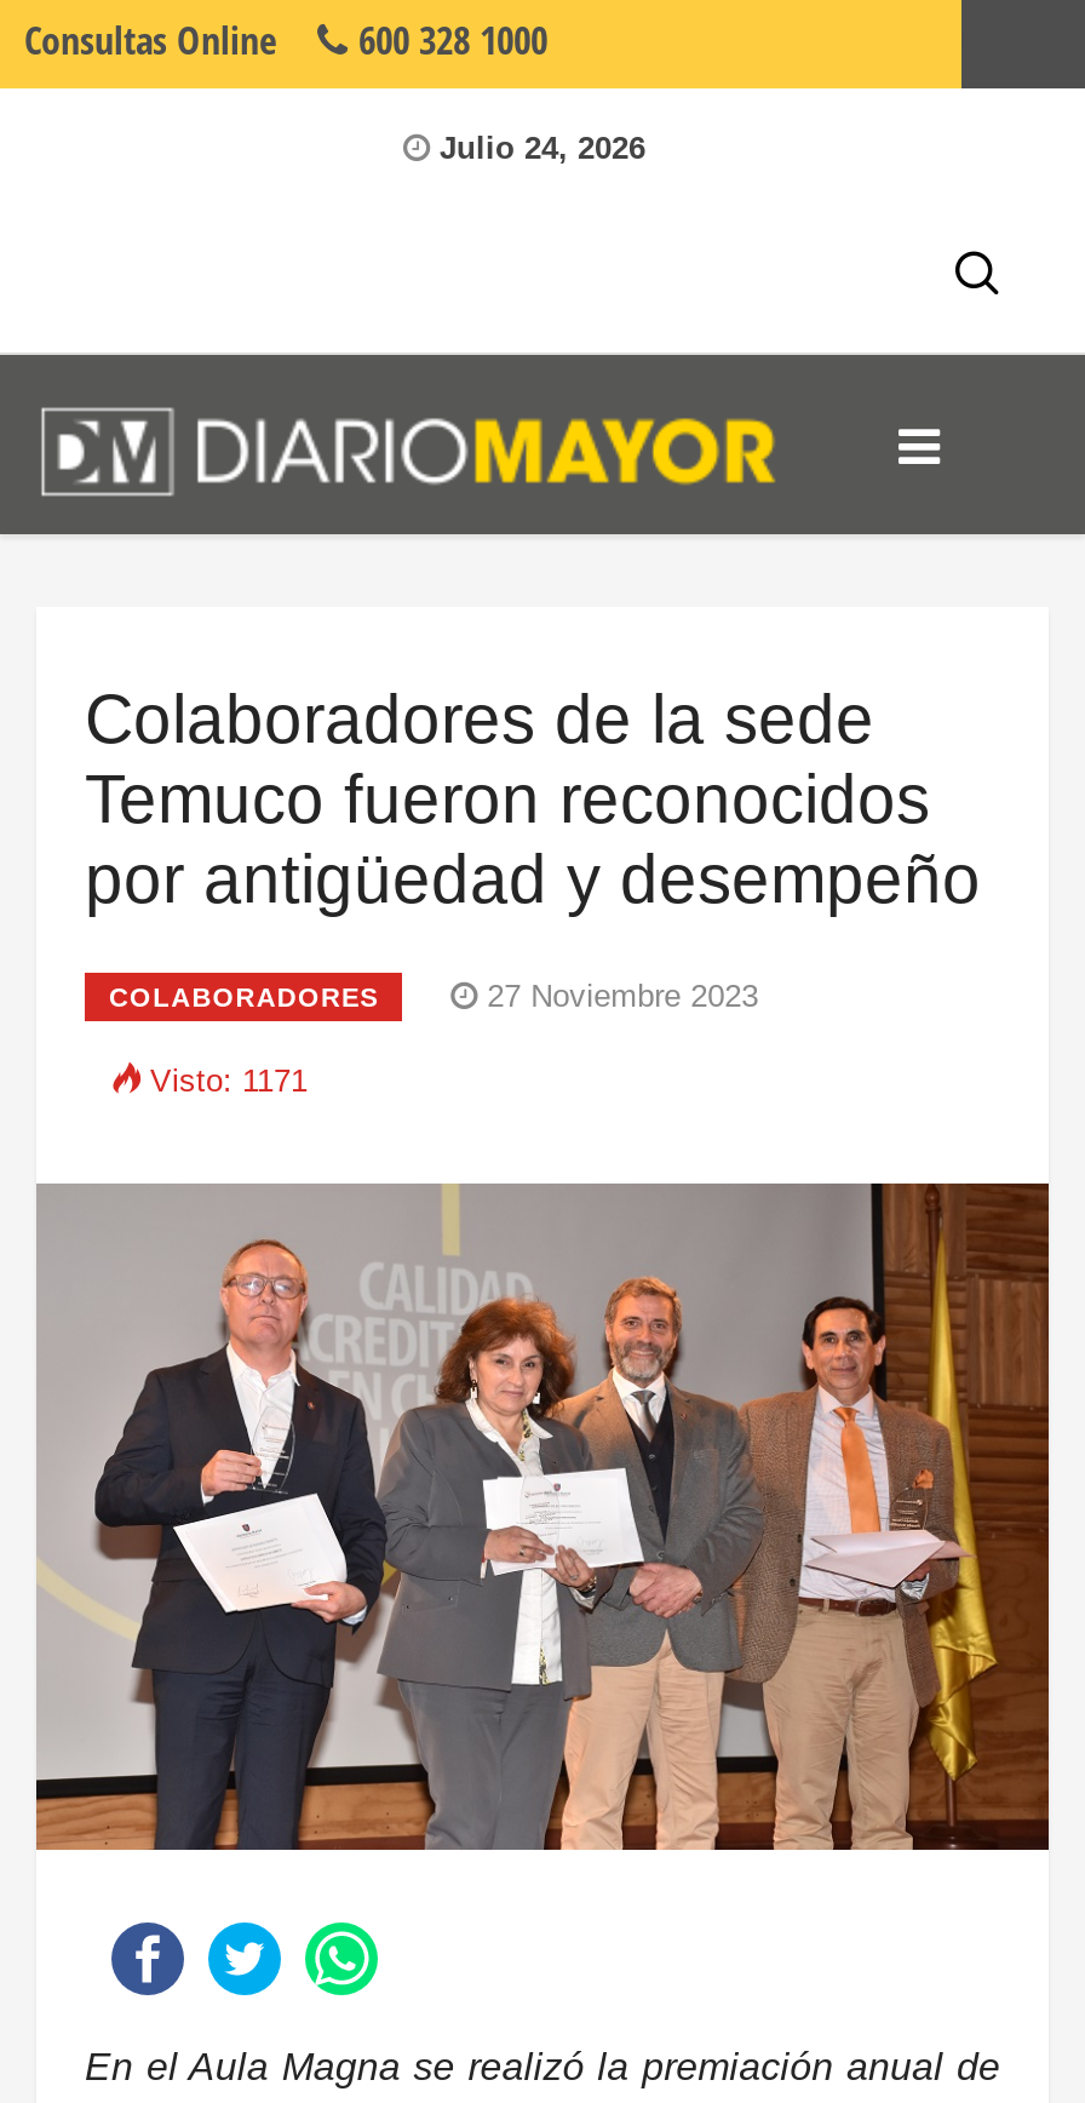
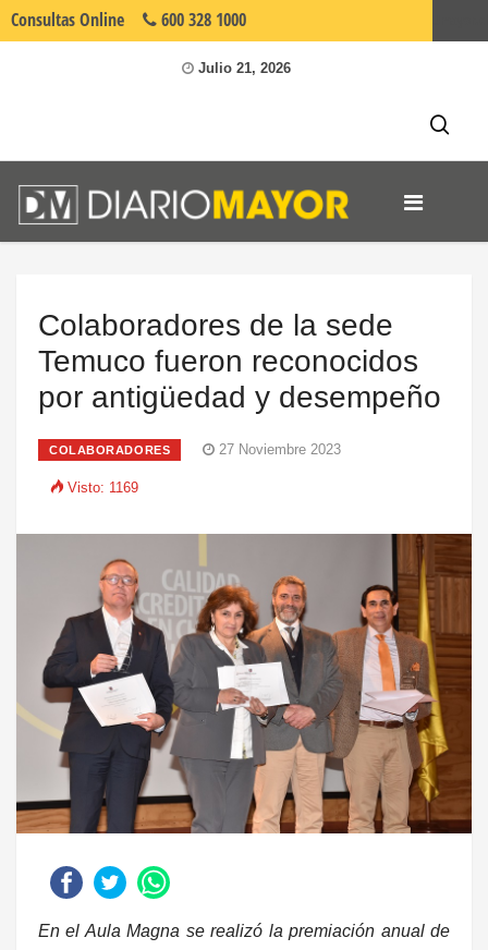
[430,130,645,166] Julio 24, 2026 -> [193,60,290,76] Julio 21, 2026
[150,1062,308,1099] Visto: 1171 -> [68,479,138,496] Visto: 1169

